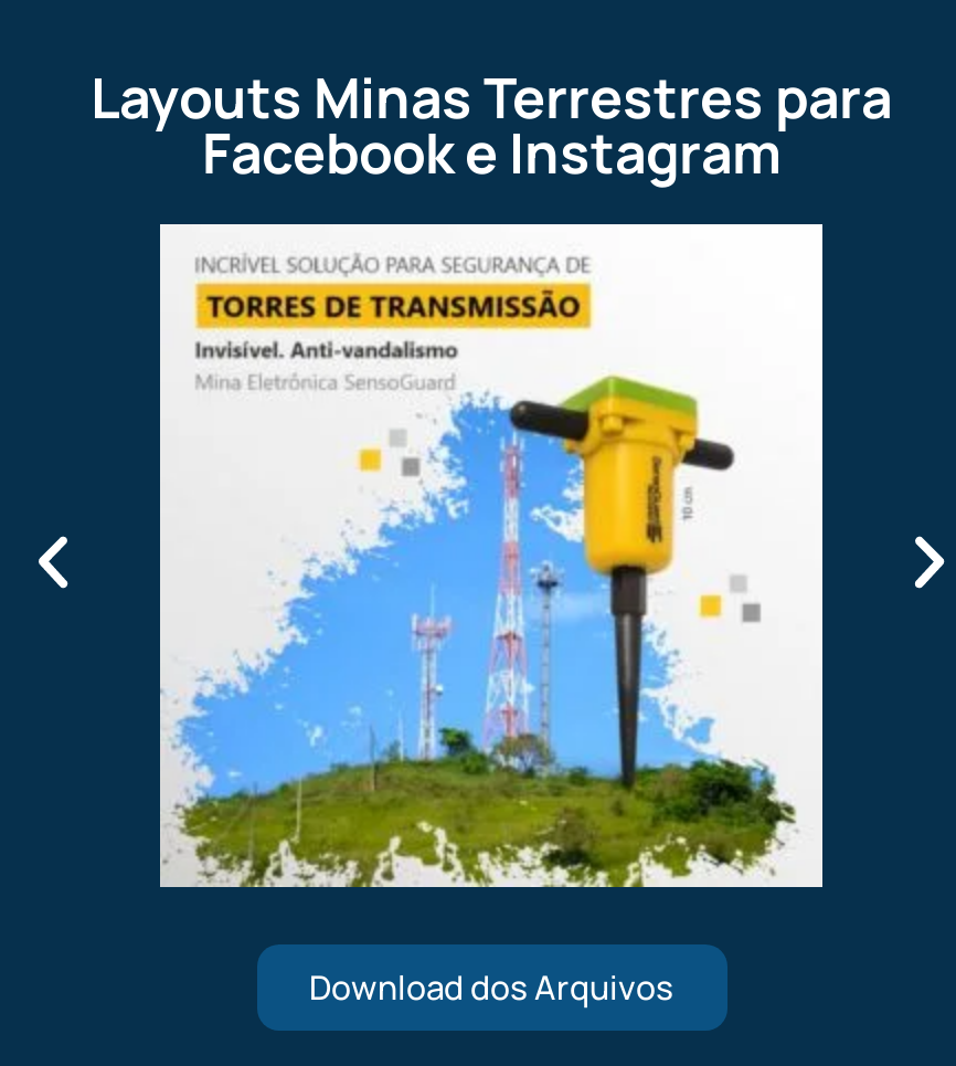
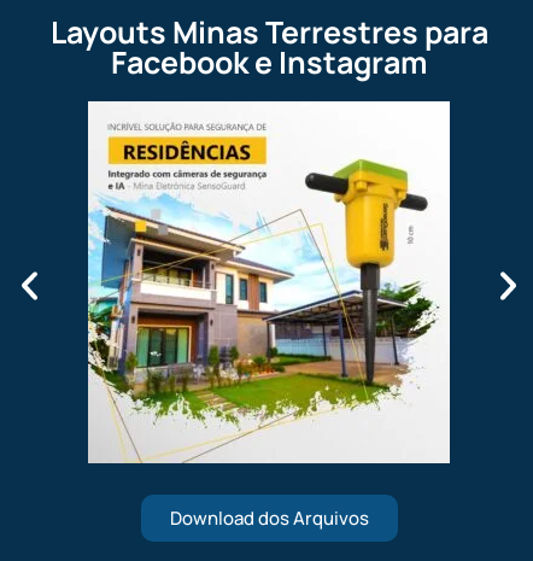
[158,253,798,889] [image] -> [87,119,440,464] [image]

